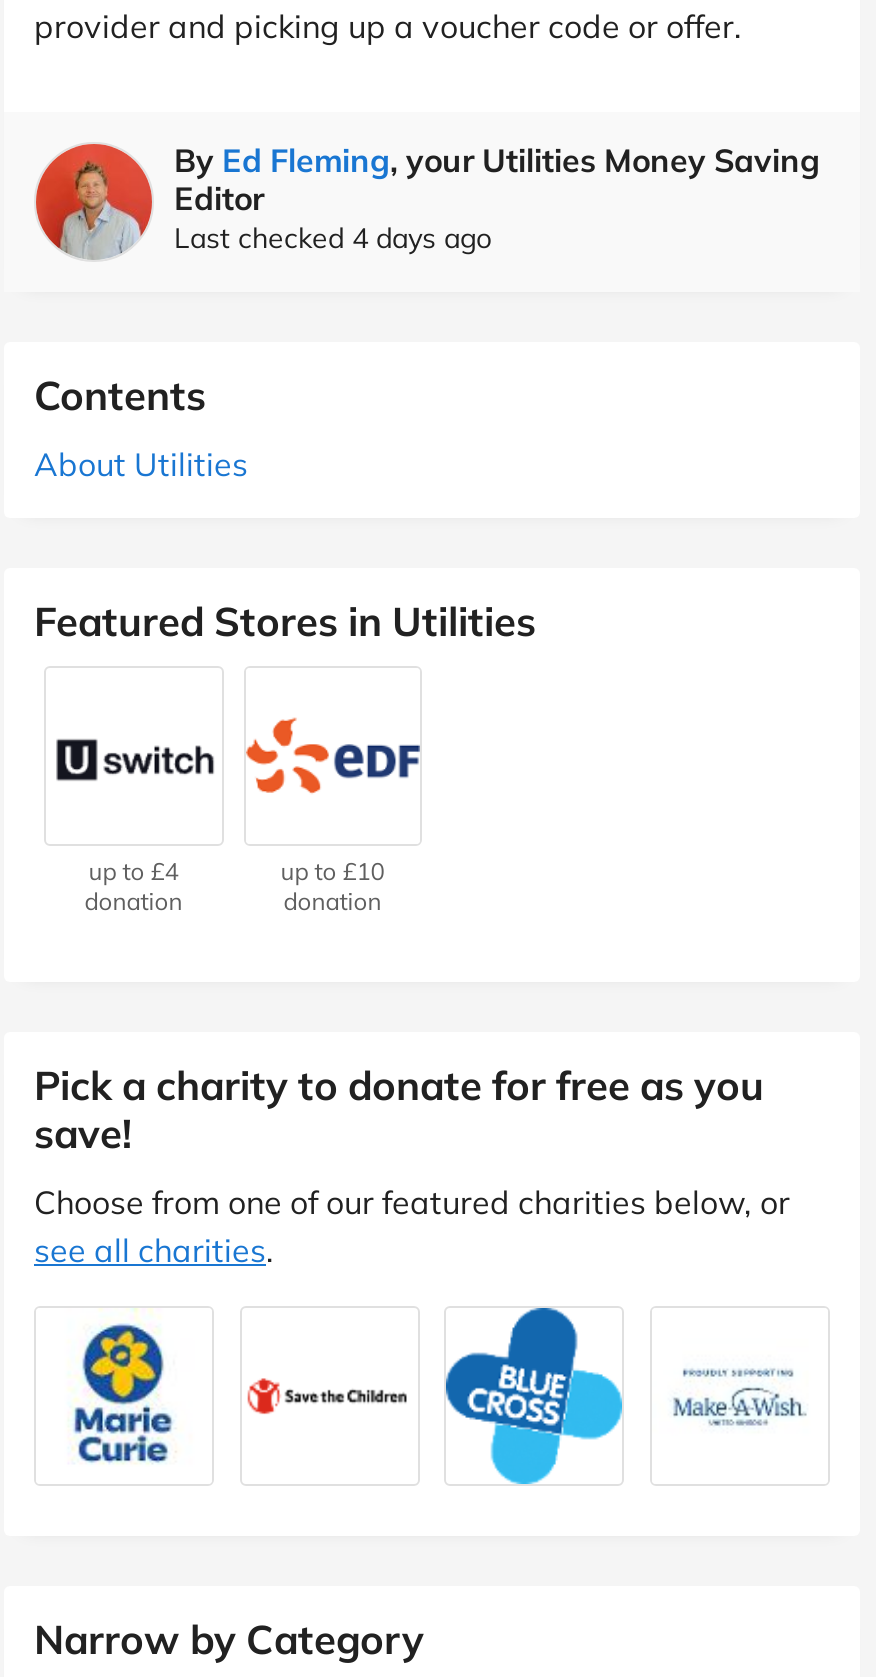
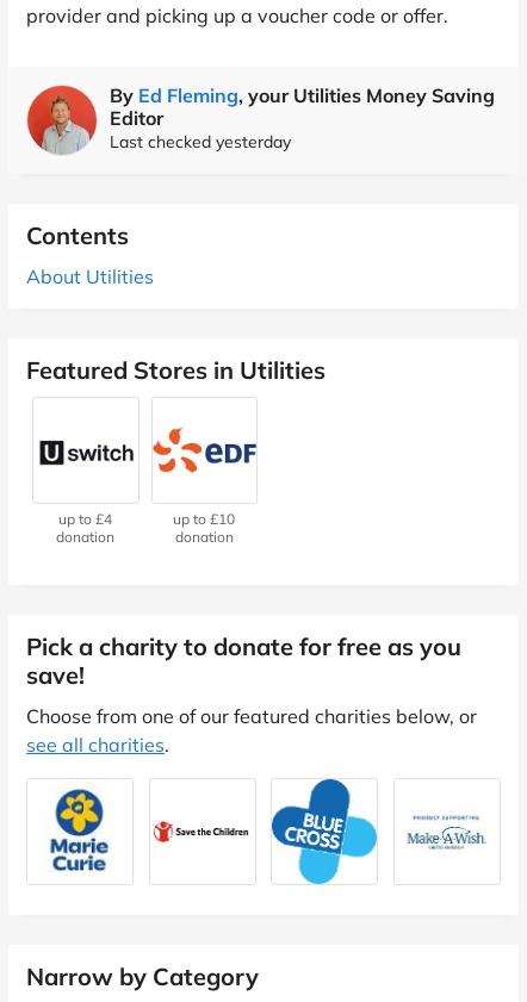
[174,221,492,257] Last checked 4 days ago -> [110,131,291,153] Last checked yesterday

